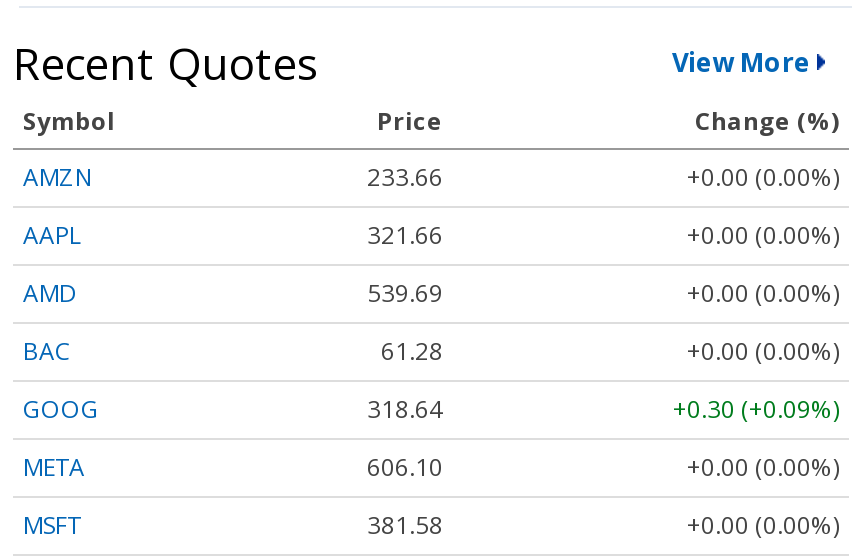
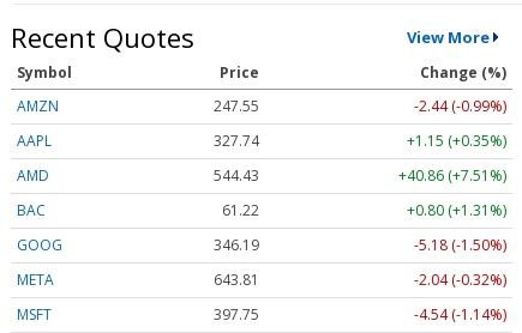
[367,159,443,193] 233.66 -> [214,95,259,116] 247.55
[687,159,839,193] +0.00 (0.00%) -> [414,95,506,116] -2.44 (-0.99%)
[367,217,443,251] 321.66 -> [214,130,259,150] 327.74
[687,217,839,251] +0.00 (0.00%) -> [407,130,506,150] +1.15 (+0.35%)
[367,275,443,309] 539.69 -> [214,165,259,185] 544.43
[687,275,839,309] +0.00 (0.00%) -> [398,165,506,185] +40.86 (+7.51%)
[381,333,443,367] 61.28 -> [222,199,259,220] 61.22
[687,333,839,367] +0.00 (0.00%) -> [407,199,506,220] +0.80 (+1.31%)
[367,391,443,425] 318.64 -> [214,234,259,255] 346.19
[673,391,839,425] +0.30 (+0.09%) -> [414,234,506,255] -5.18 (-1.50%)
[367,449,443,483] 606.10 -> [214,269,259,289] 643.81
[687,449,839,483] +0.00 (0.00%) -> [414,269,506,289] -2.04 (-0.32%)
[367,507,443,541] 381.58 -> [214,304,259,324] 397.75
[687,507,839,541] +0.00 (0.00%) -> [414,304,506,324] -4.54 (-1.14%)

